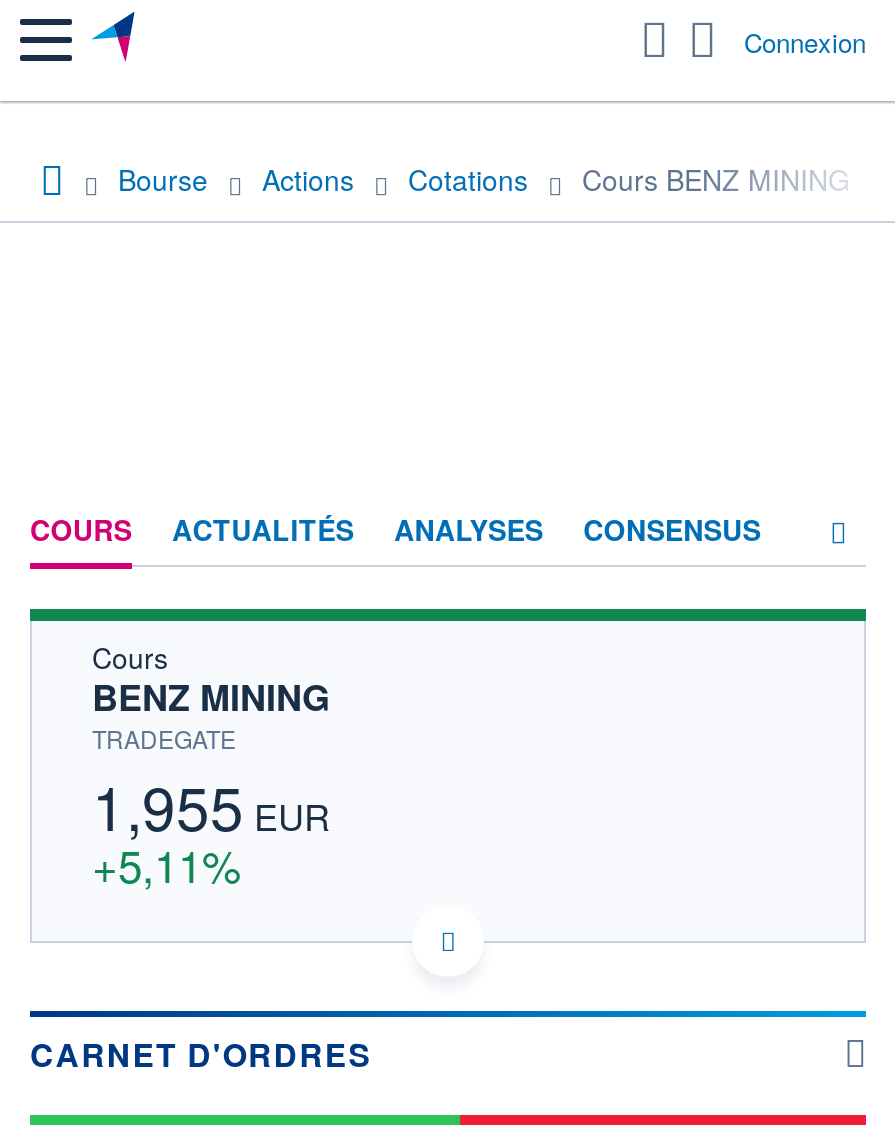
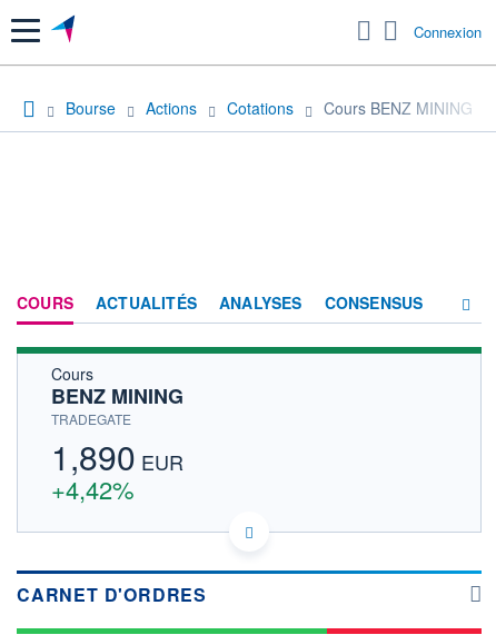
[92,763,330,849] 1,955 EUR -> [51,433,183,480] 1,890 EUR
[92,833,242,895] +5,11% -> [51,472,135,506] +4,42%

